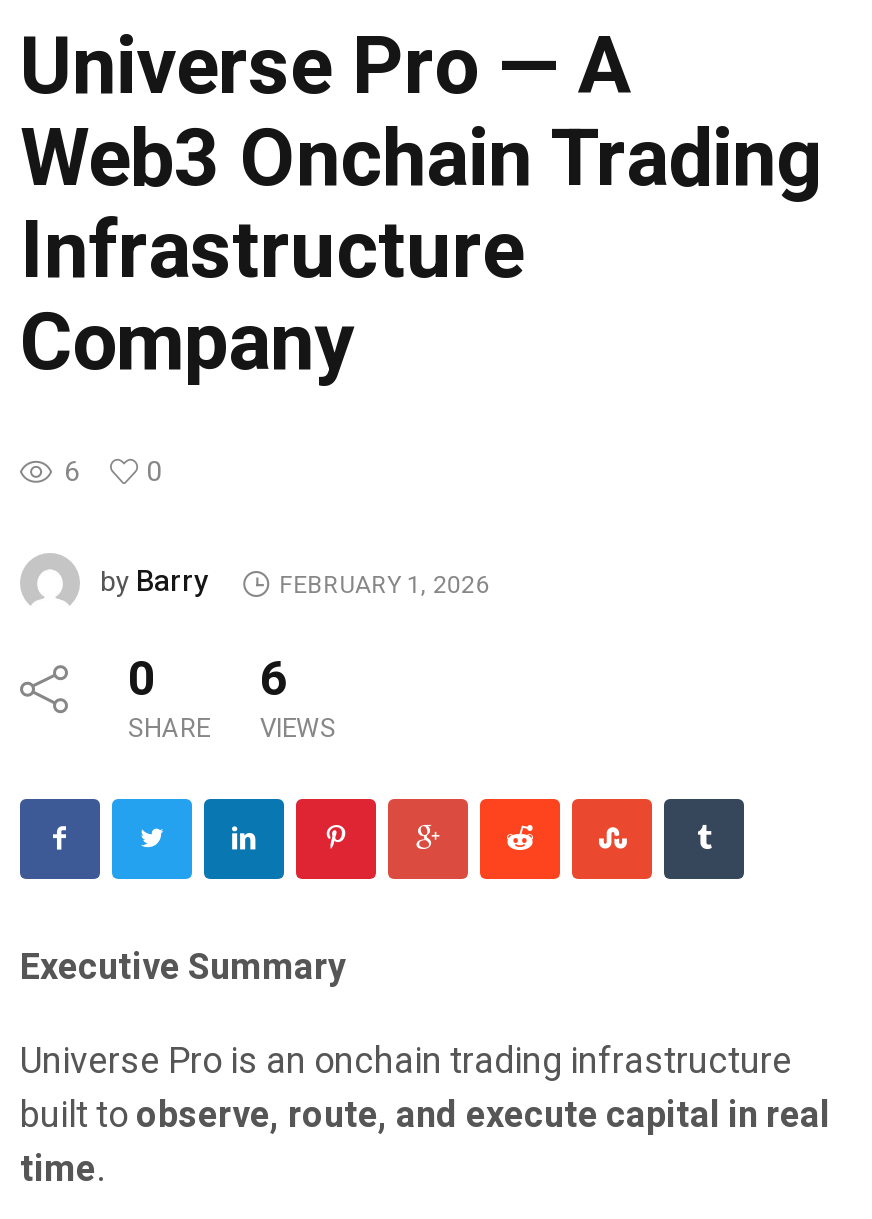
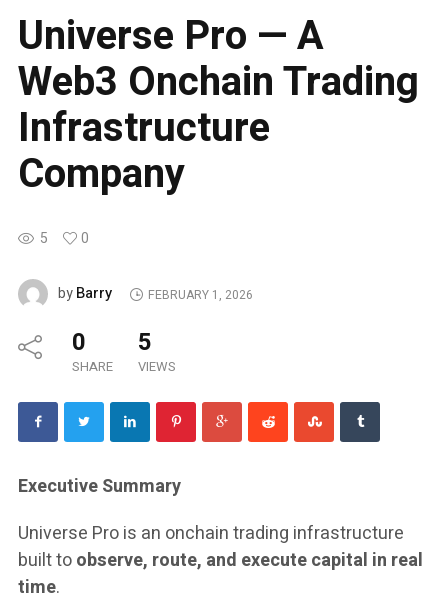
[64,450,162,492] 6 0 -> [40,228,89,249] 5 0
[128,646,288,716] 0 6 -> [72,325,152,360] 0 5

